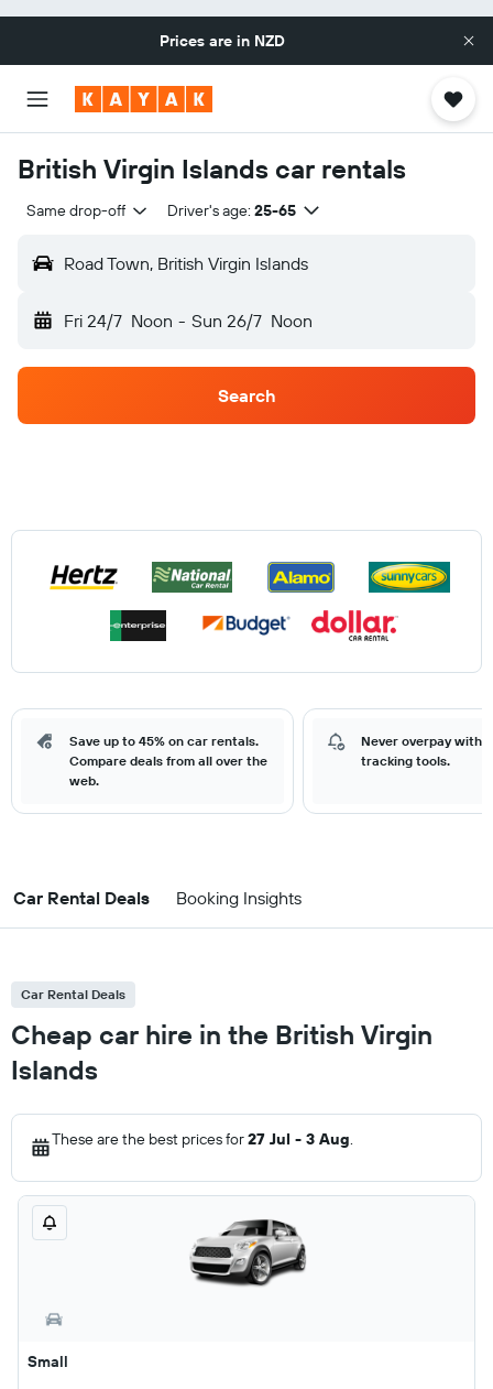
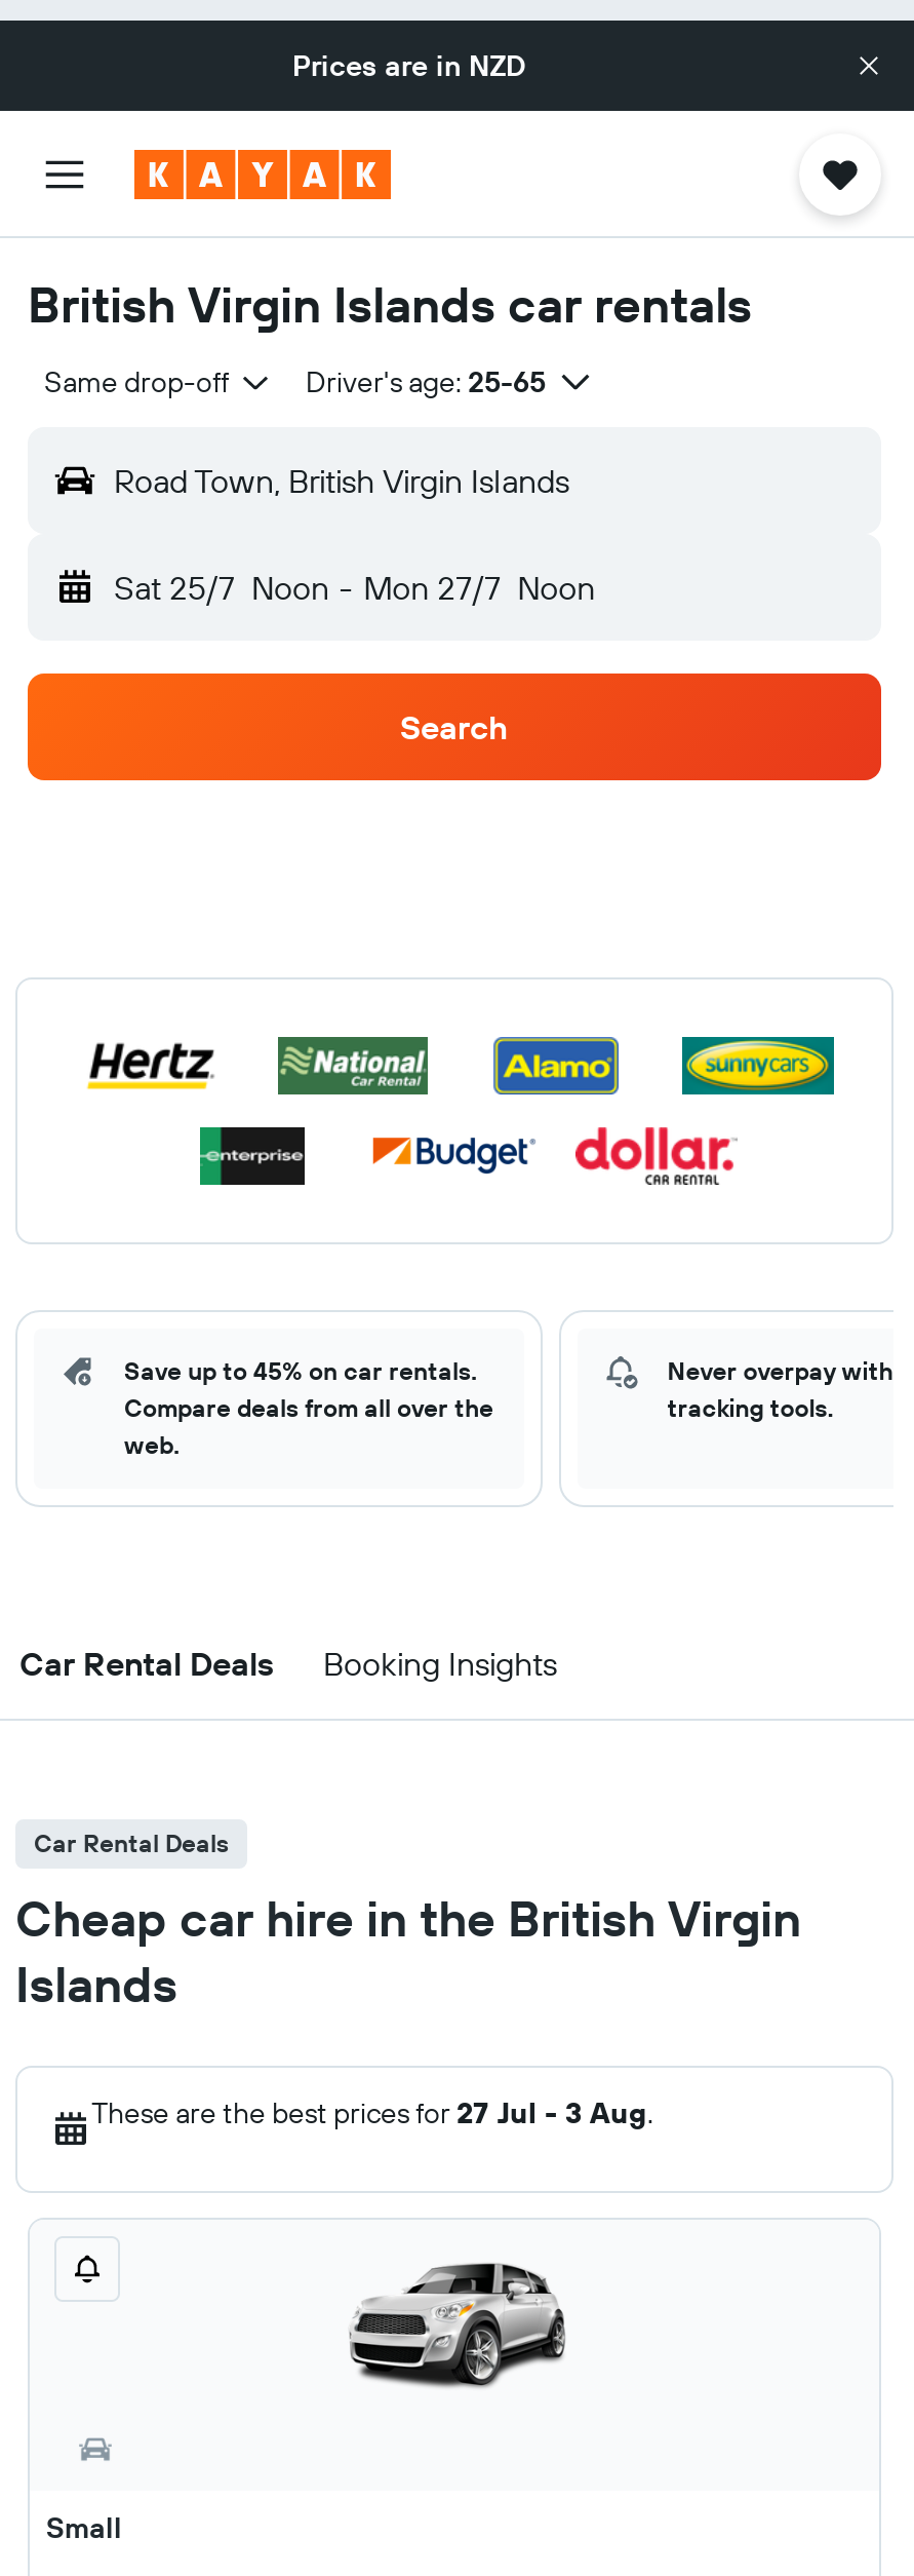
[64,310,312,332] Fri 24/7 Noon - Sun 26/7 Noon -> [114,567,595,608] Sat 25/7 Noon - Mon 27/7 Noon

